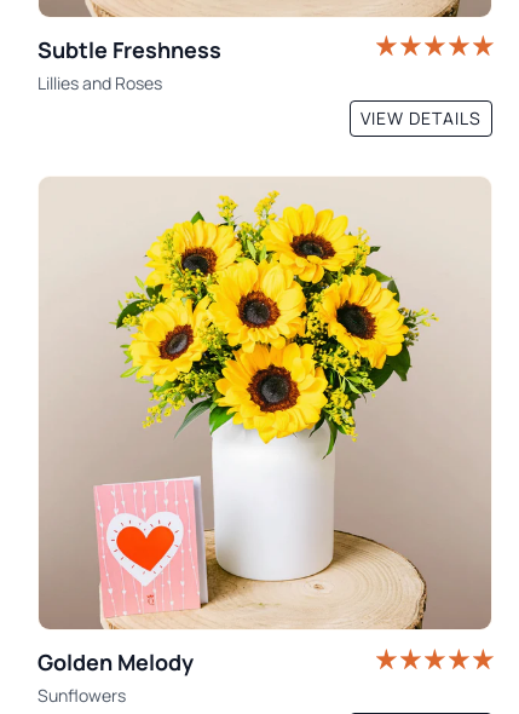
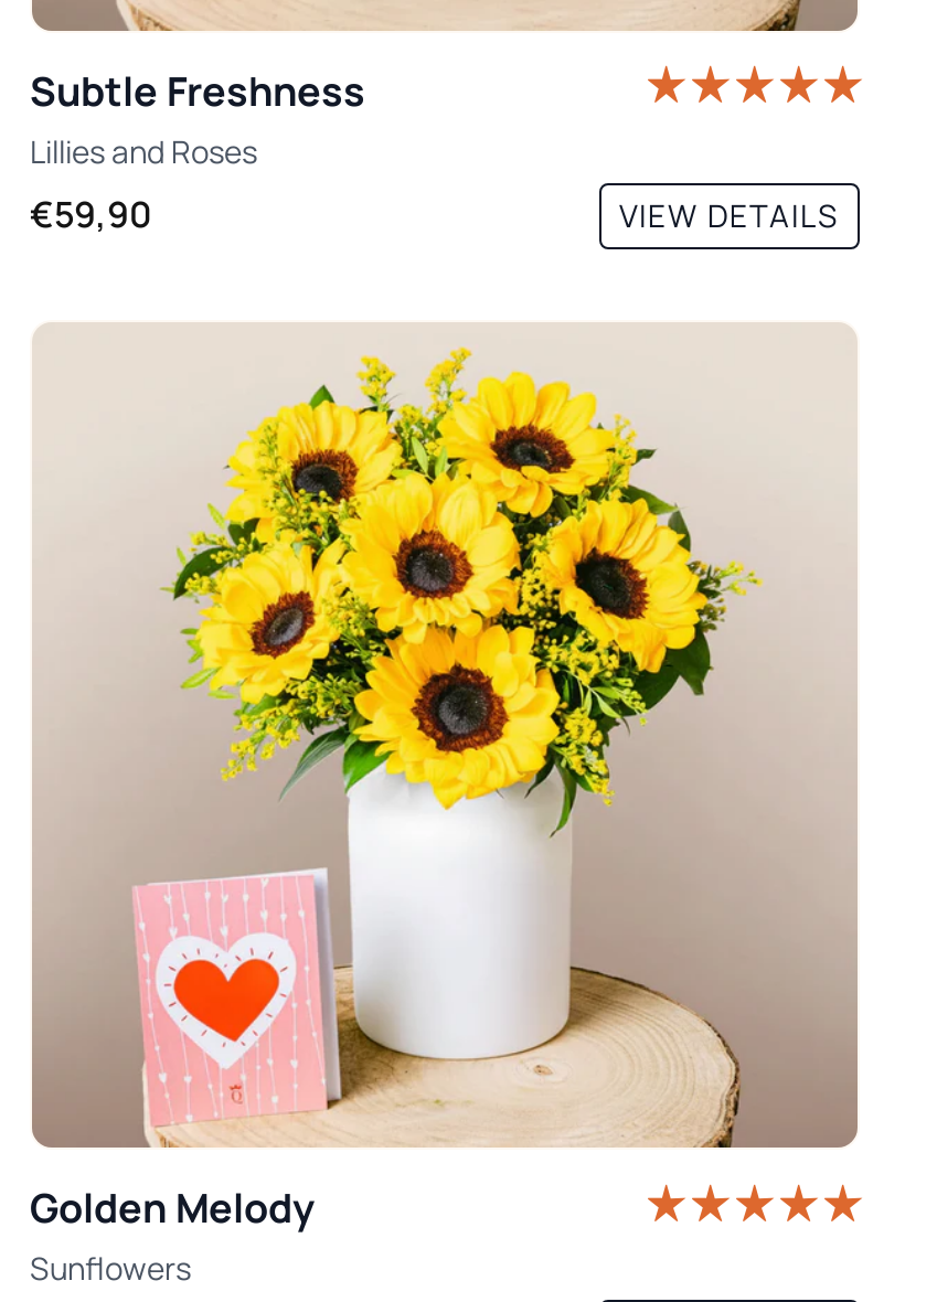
none -> [30,190,151,239] €59,90

